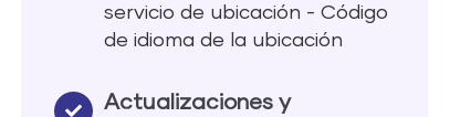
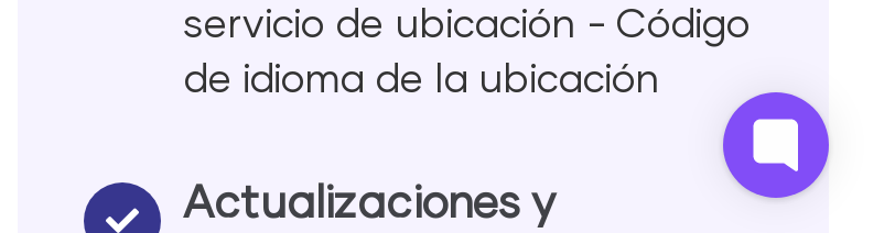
none -> [721,90,831,202] [image]

